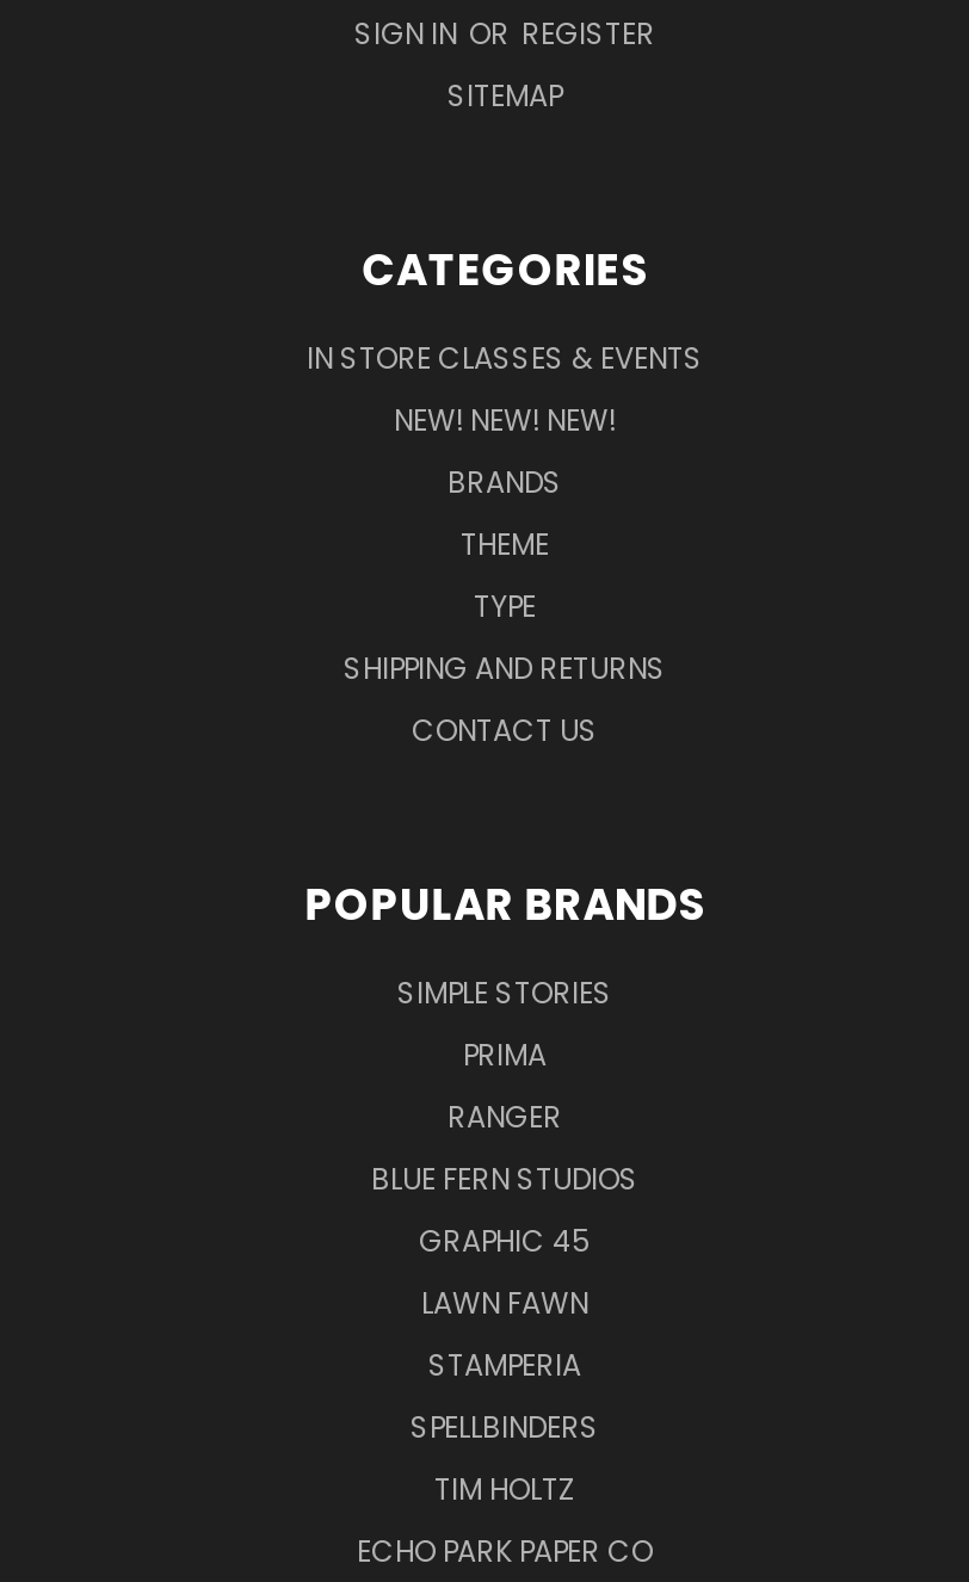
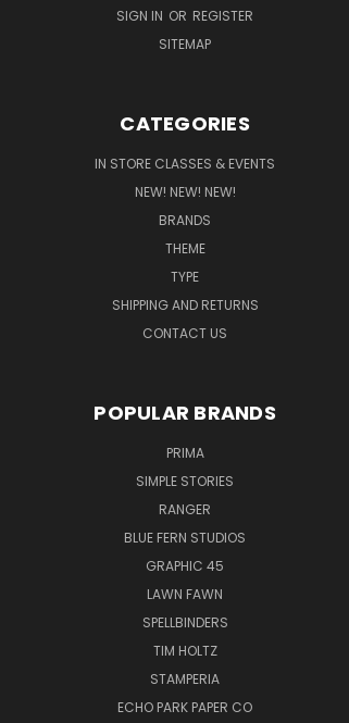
moved [397,972,612,1012] -> [136,472,234,490]: SIMPLE STORIES
moved [463,1034,547,1074] -> [166,443,204,462]: PRIMA
moved [428,1344,581,1384] -> [150,669,220,688]: STAMPERIA
moved [411,1406,599,1509] -> [142,613,228,660]: SPELLBINDERS | TIM HOLTZ

